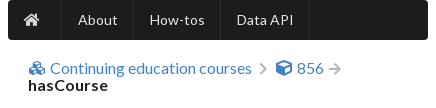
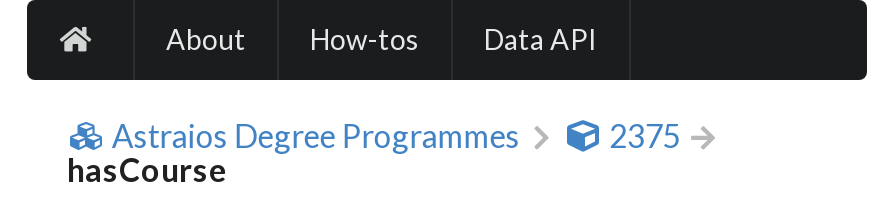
[50,58,324,77] Continuing education courses | 856 -> [112,116,681,154] Astraios Degree Programmes | 2375

